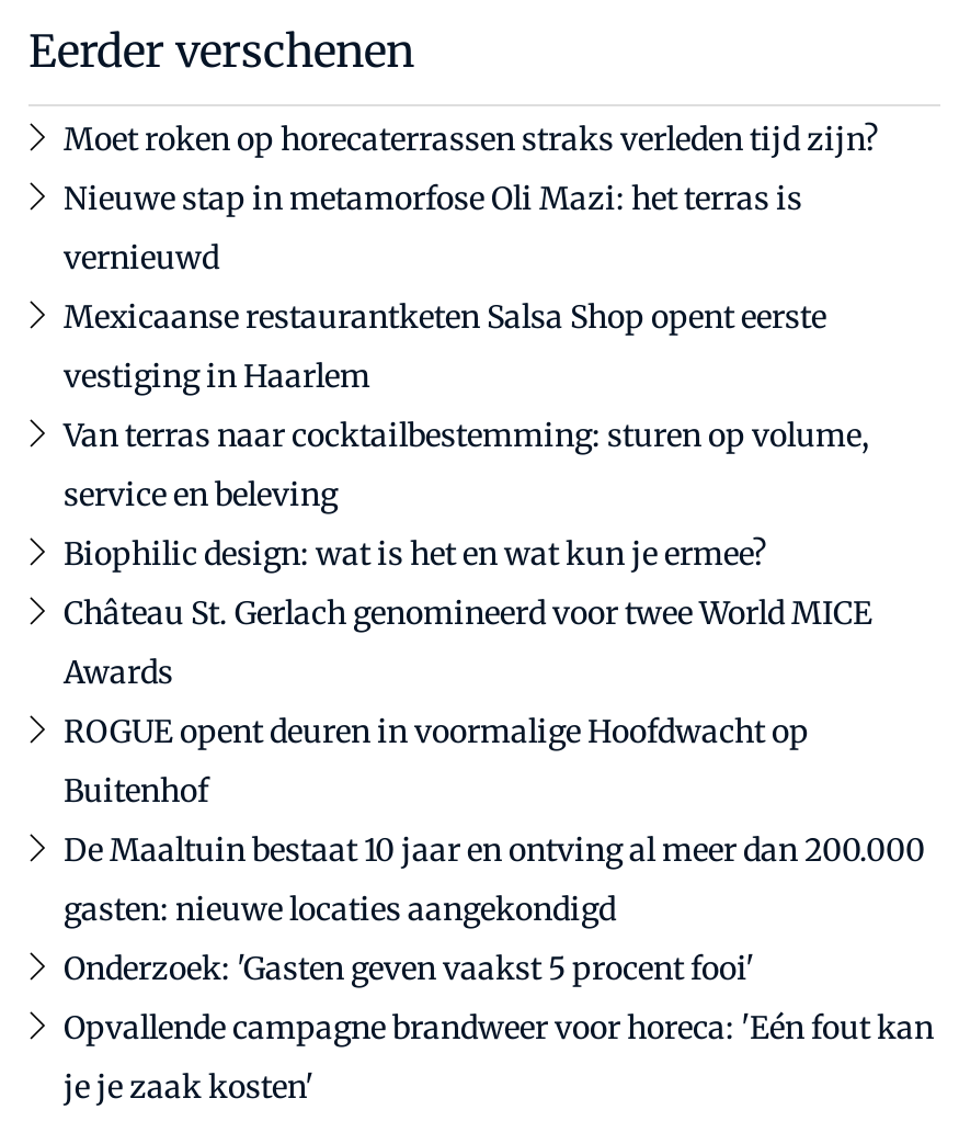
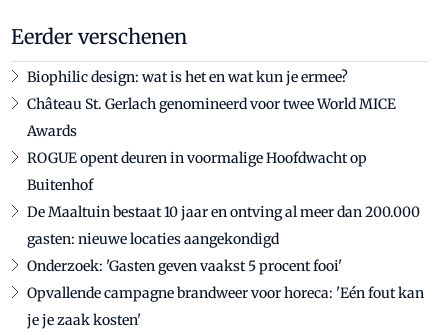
[64,121,879,516] Moet roken op horecaterrassen straks verleden tijd zijn? | Nieuwe stap in metamorfose Oli Mazi: het terras is | vernieuwd | Mexicaanse restaurantketen Salsa Shop opent eerste | vestiging in Haarlem | Van terras naar cocktailbestemming: sturen op volume, | service en beleving -> none

